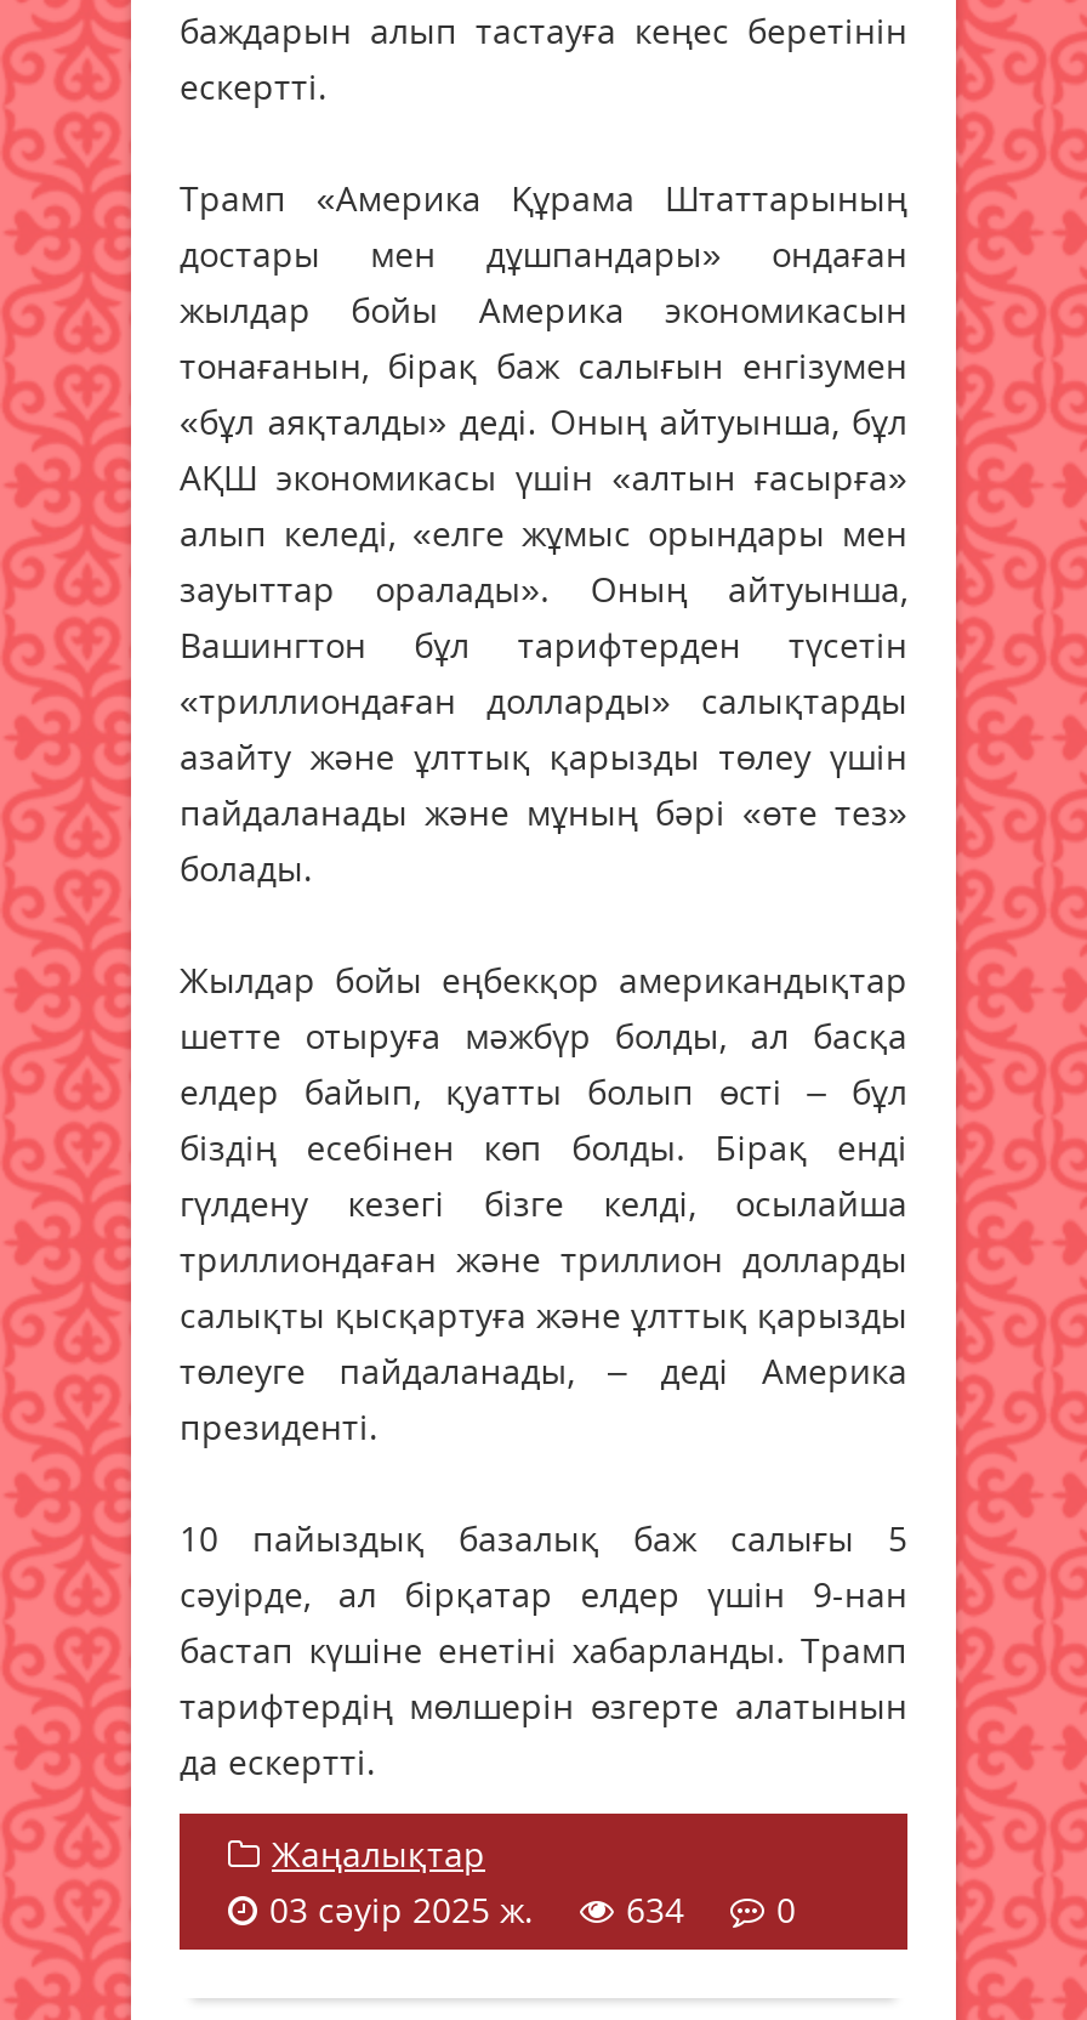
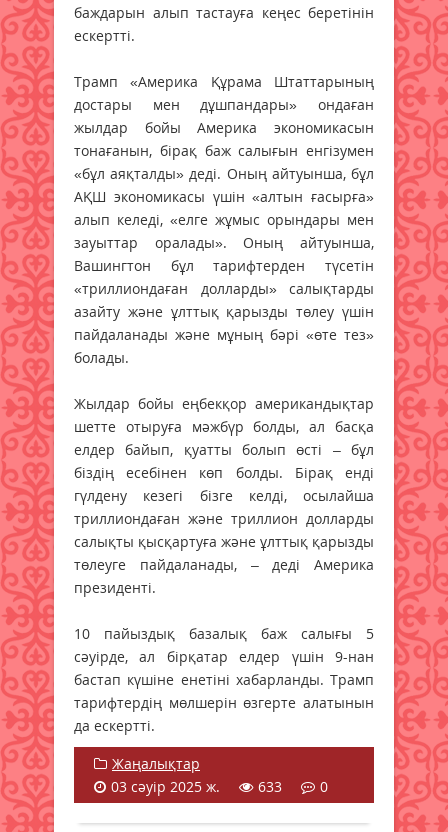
[269,1886,796,1932] 03 сәуір 2025 ж. 634 0 -> [111,777,328,796] 03 сәуір 2025 ж. 633 0

